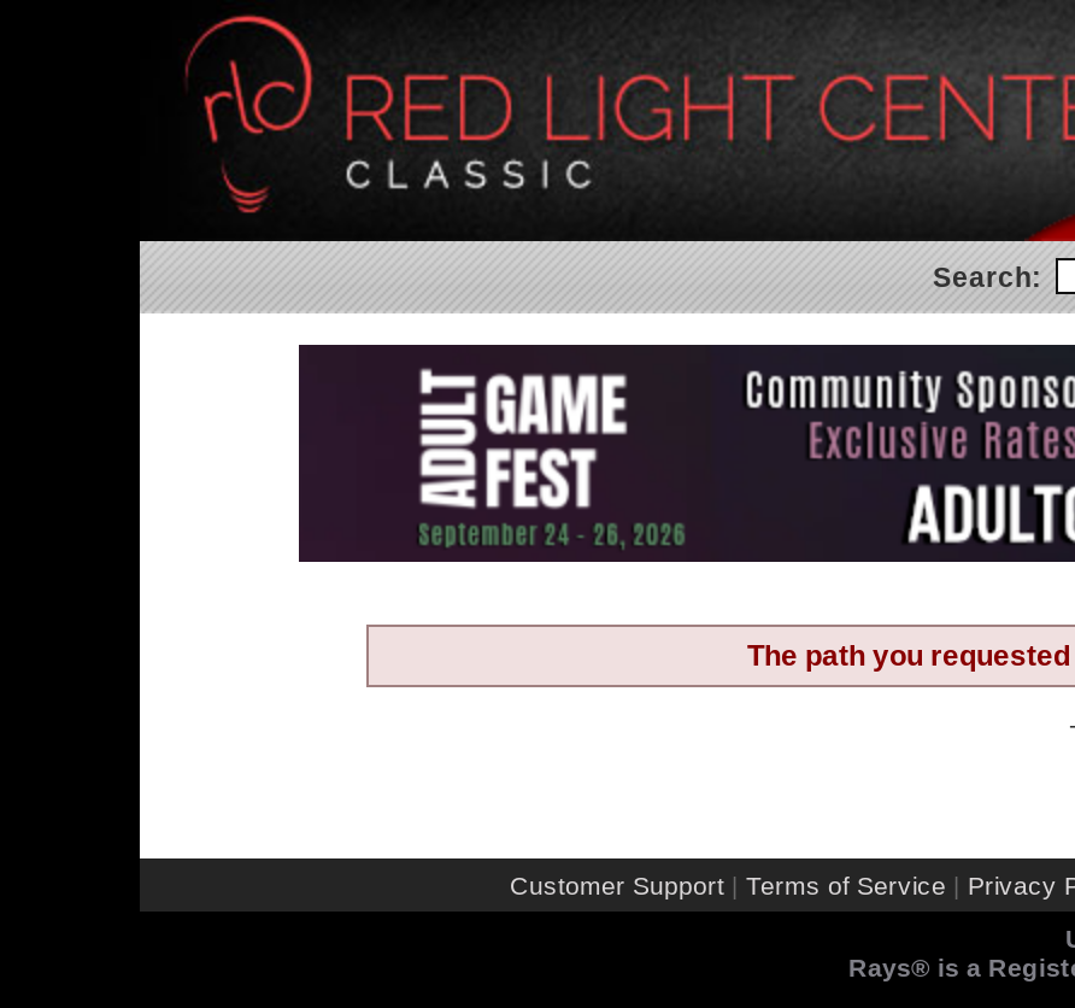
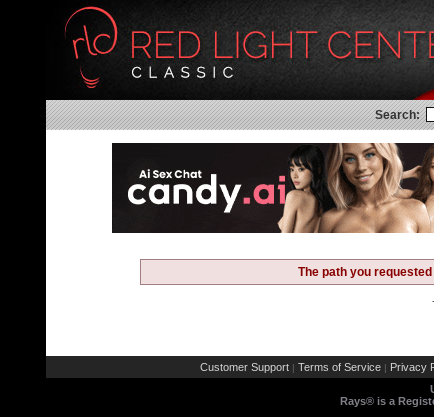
[337,342,1068,564] [image] -> [127,142,431,234] [image]

